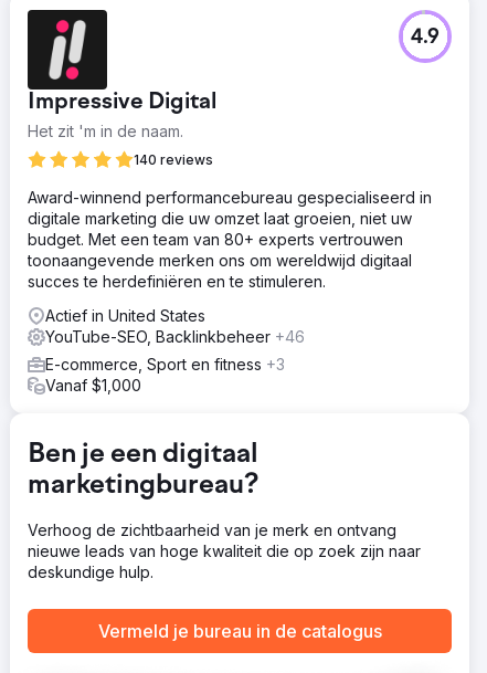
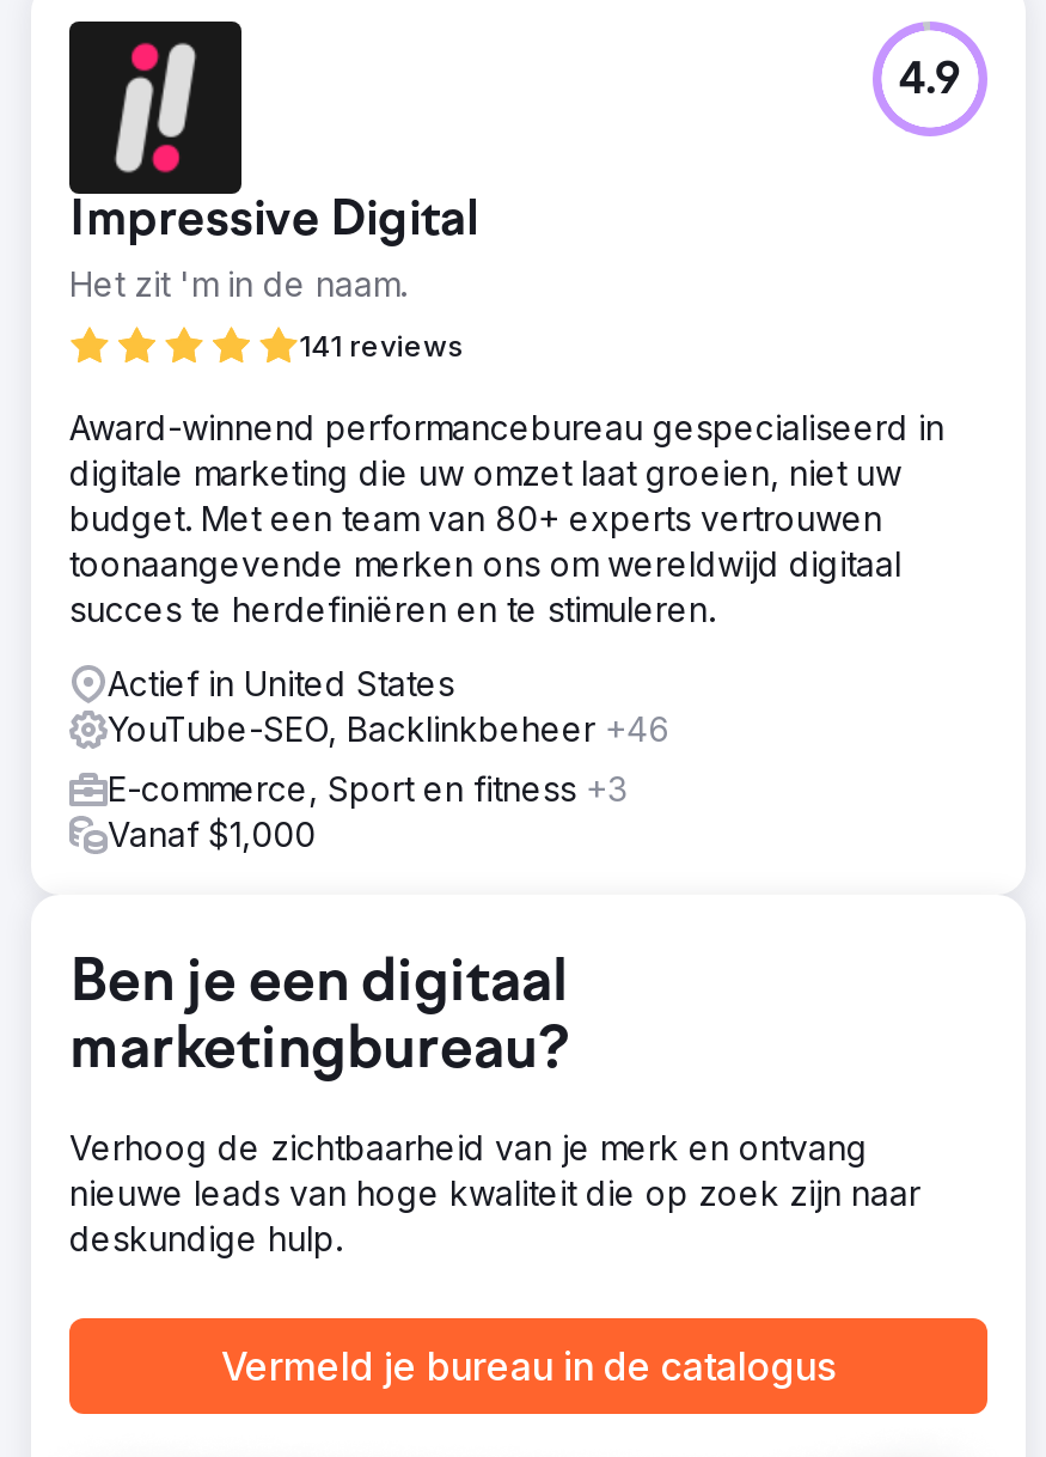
[134,151,213,168] 140 reviews -> [299,328,464,364] 141 reviews

